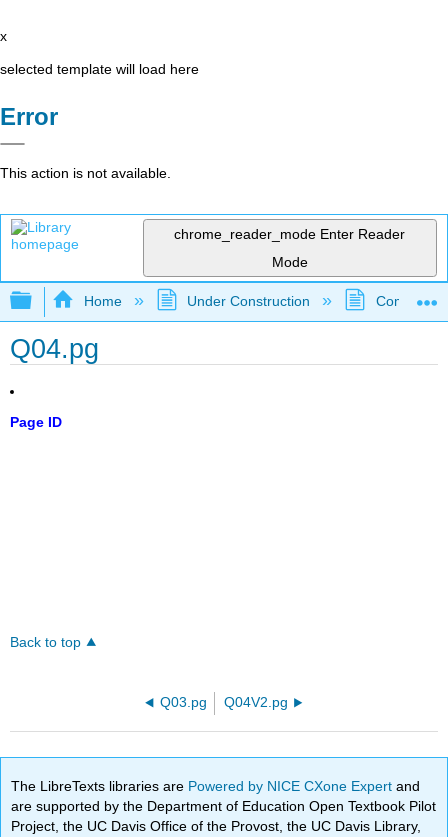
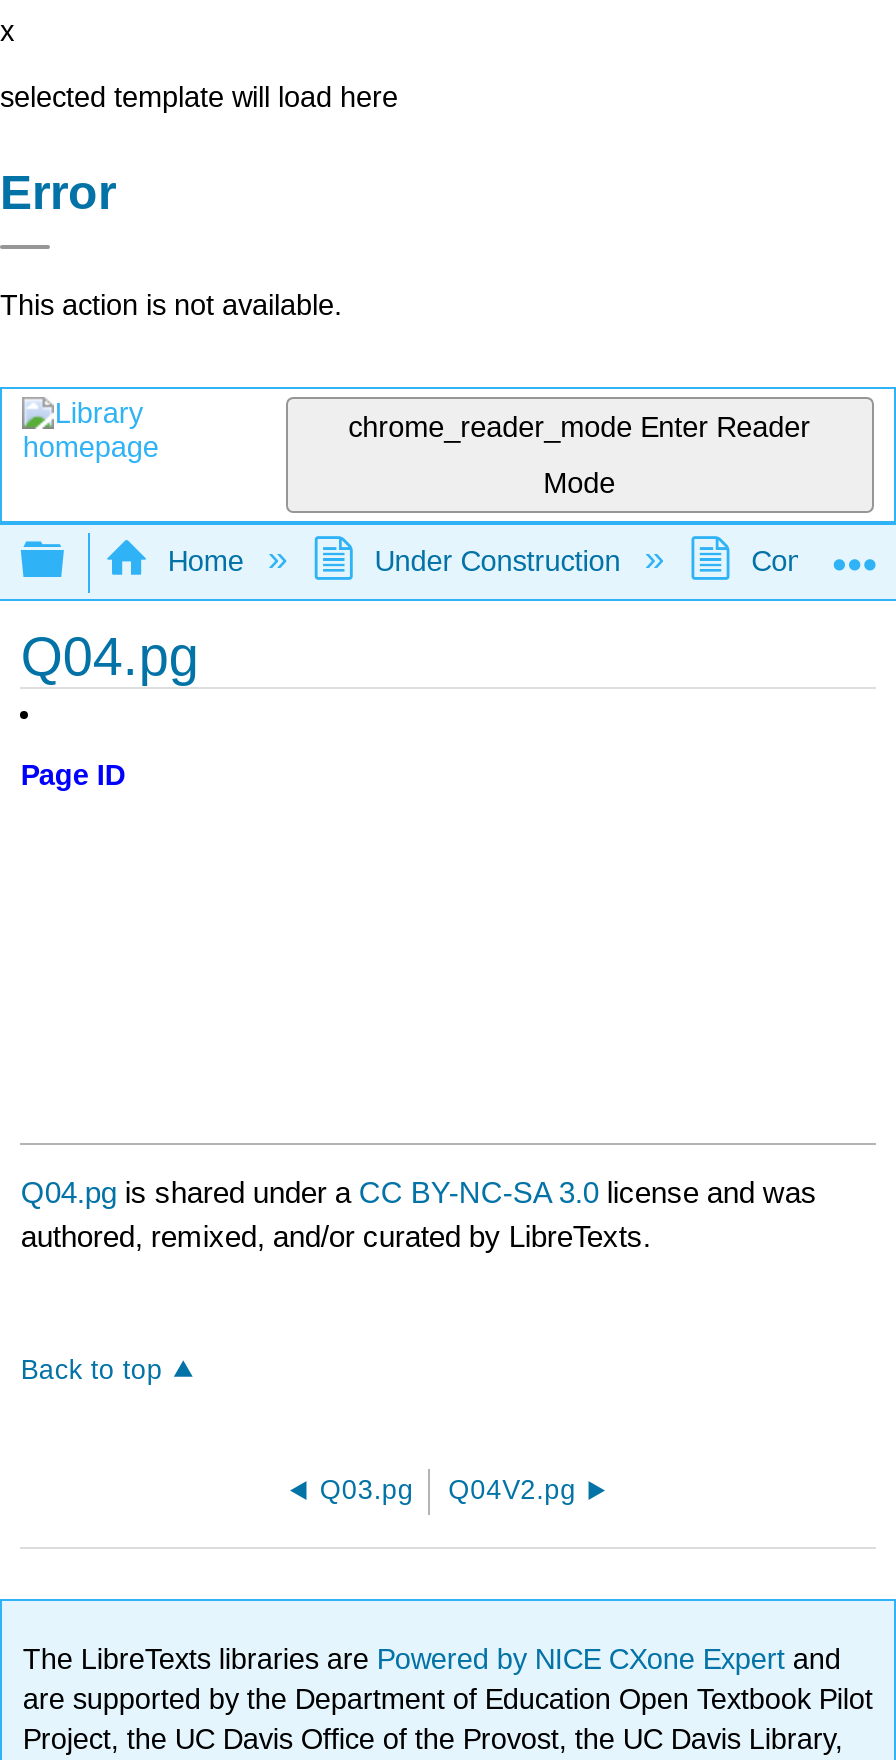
none -> [21,1176,817,1254] Q04.pg is shared under a CC BY-NC-SA 3.0 license and was | authored, remixed, and/or curated by LibreTexts.

